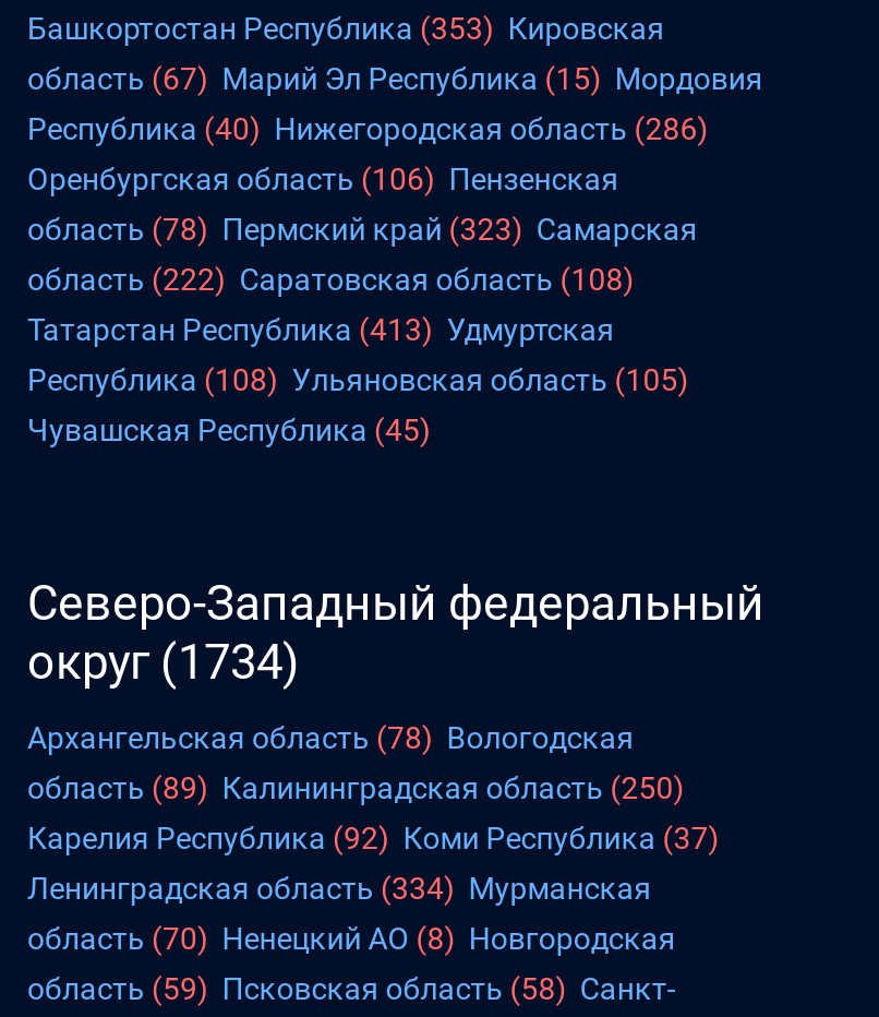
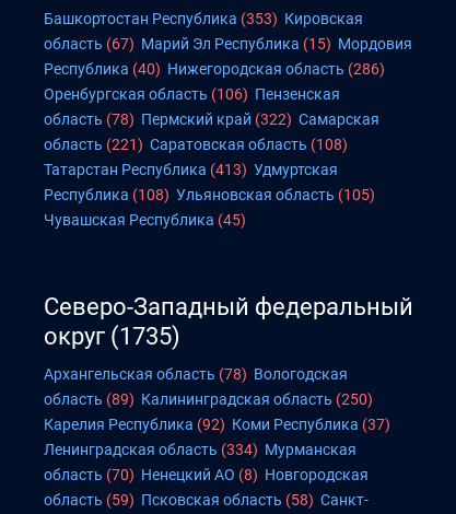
[27,211,698,246] область (78) Пермский край (323) Самарская -> [44,110,380,128] область (78) Пермский край (322) Самарская
[27,262,634,297] область (222) Саратовская область (108) -> [44,135,348,153] область (221) Саратовская область (108)
[27,635,300,689] округ (1734) -> [44,323,180,350] округ (1735)

